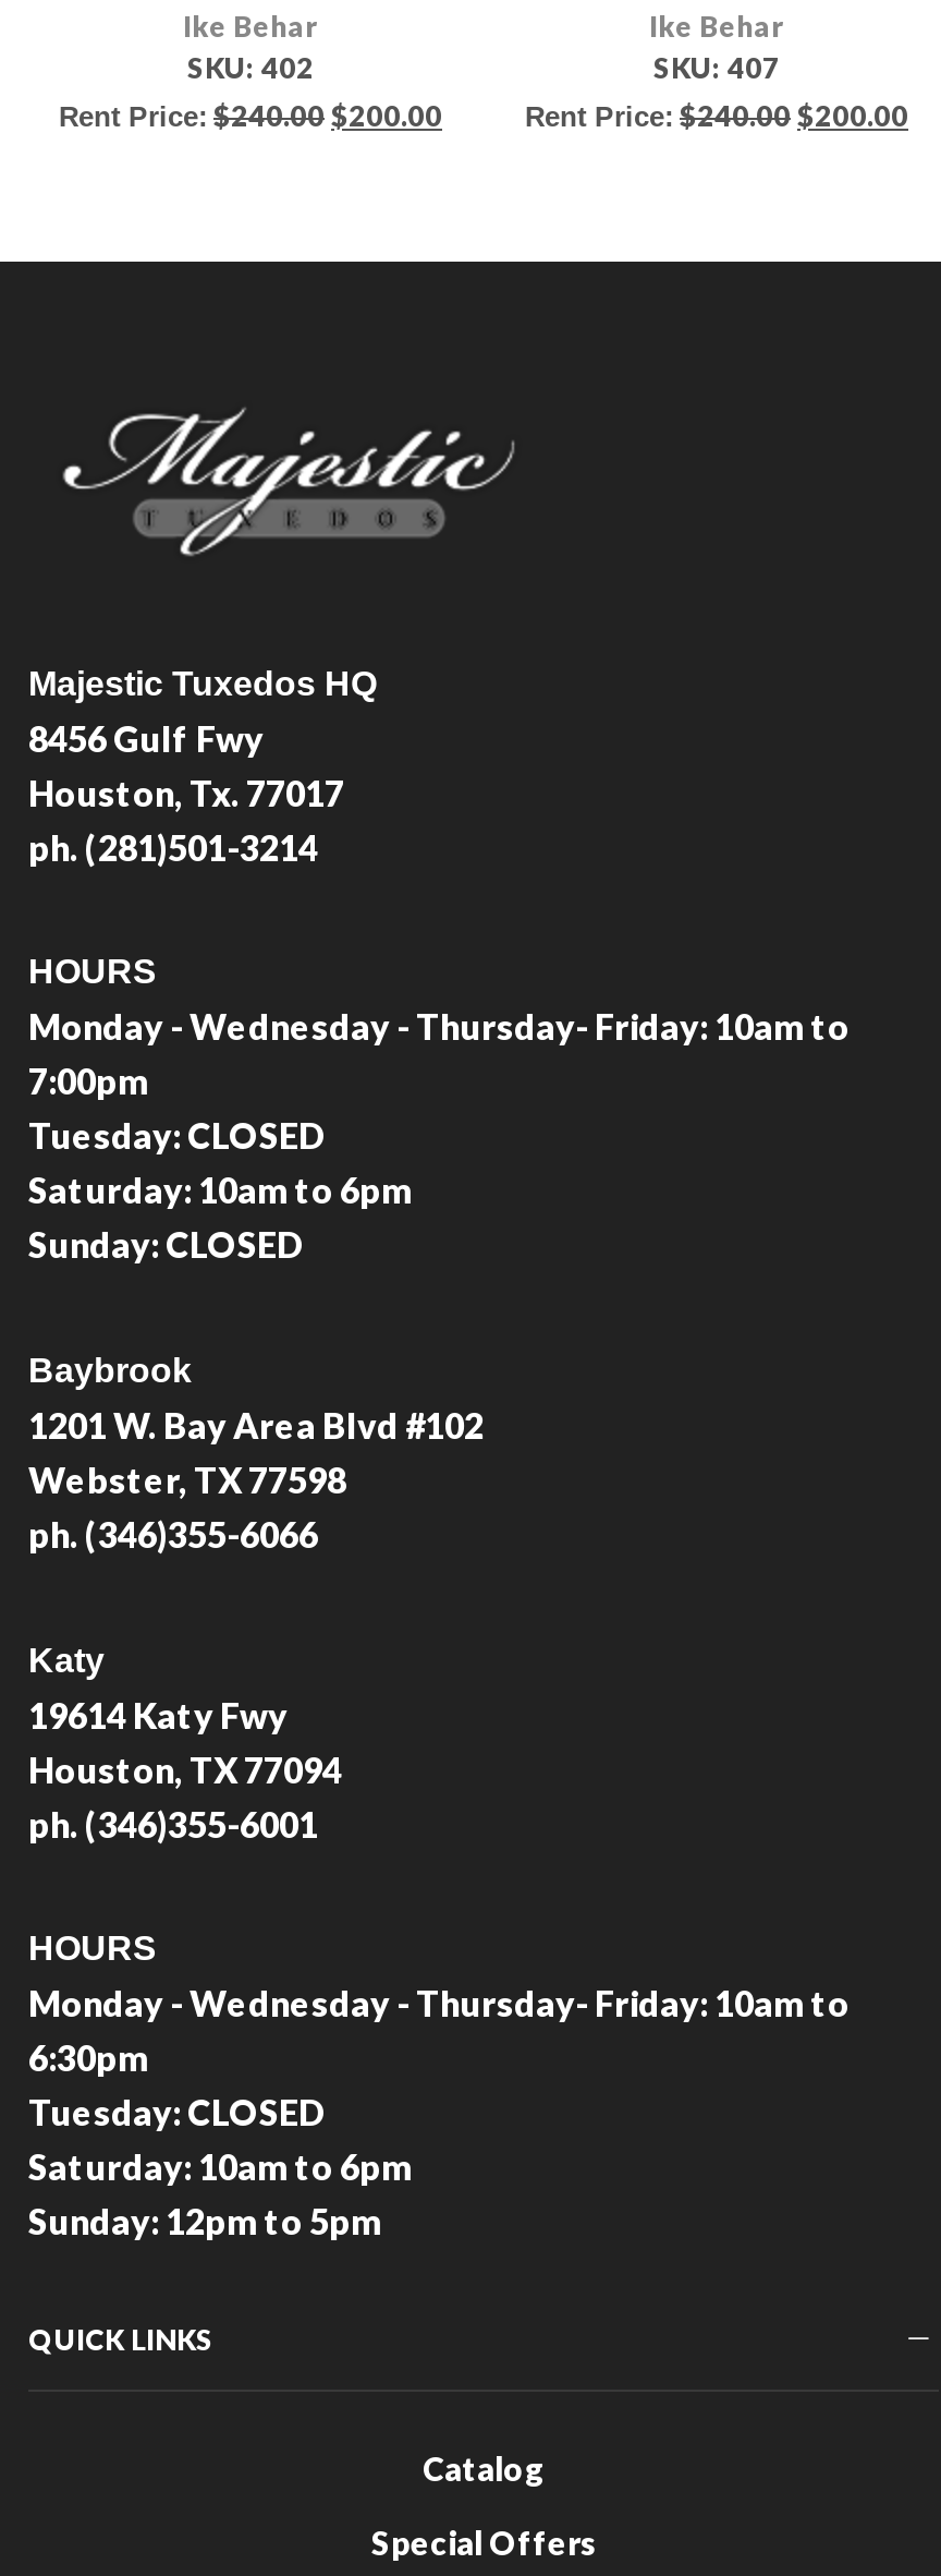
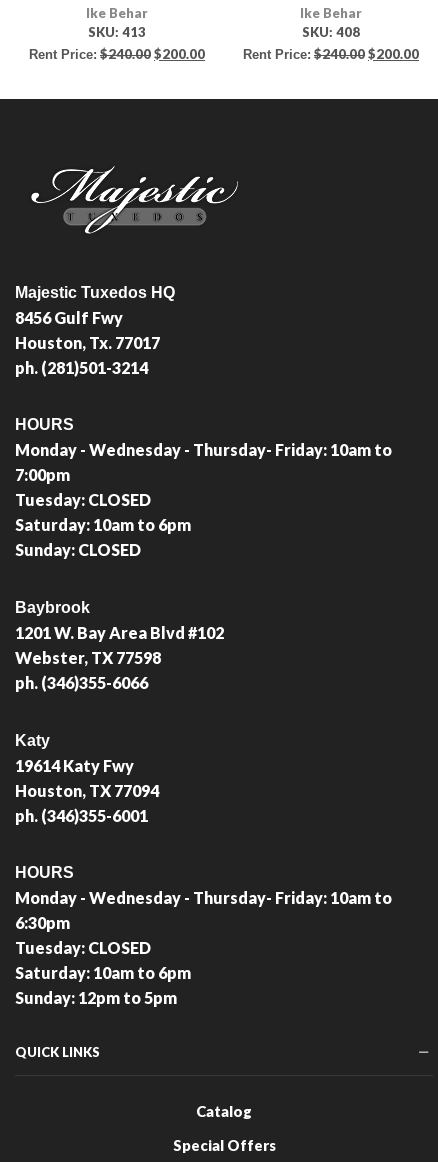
[187,51,314,85] SKU: 402 -> [88,24,146,40] SKU: 413
[653,51,780,85] SKU: 407 -> [302,24,360,40] SKU: 408

